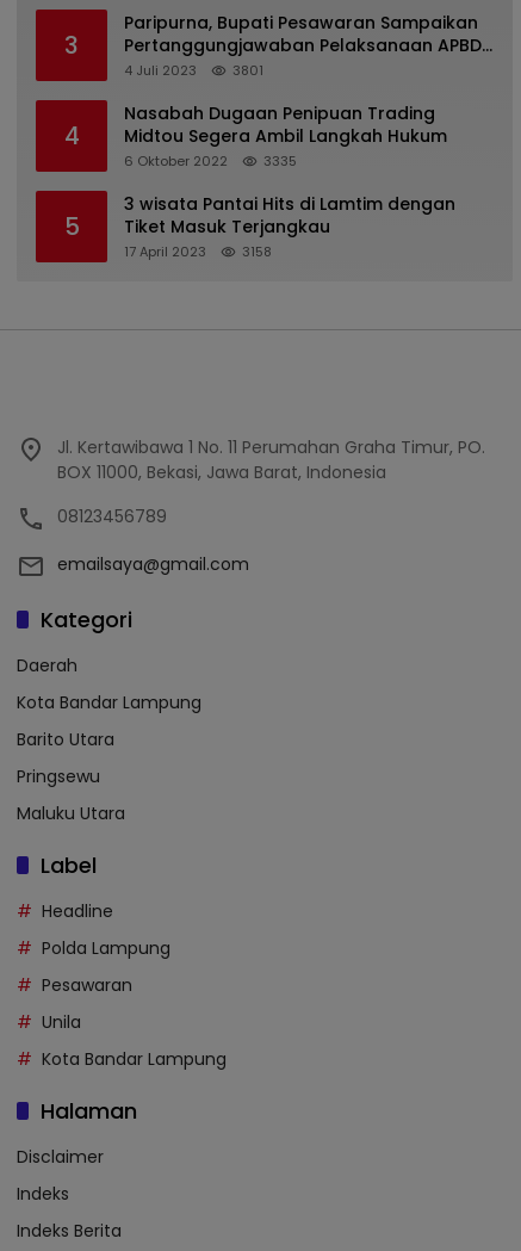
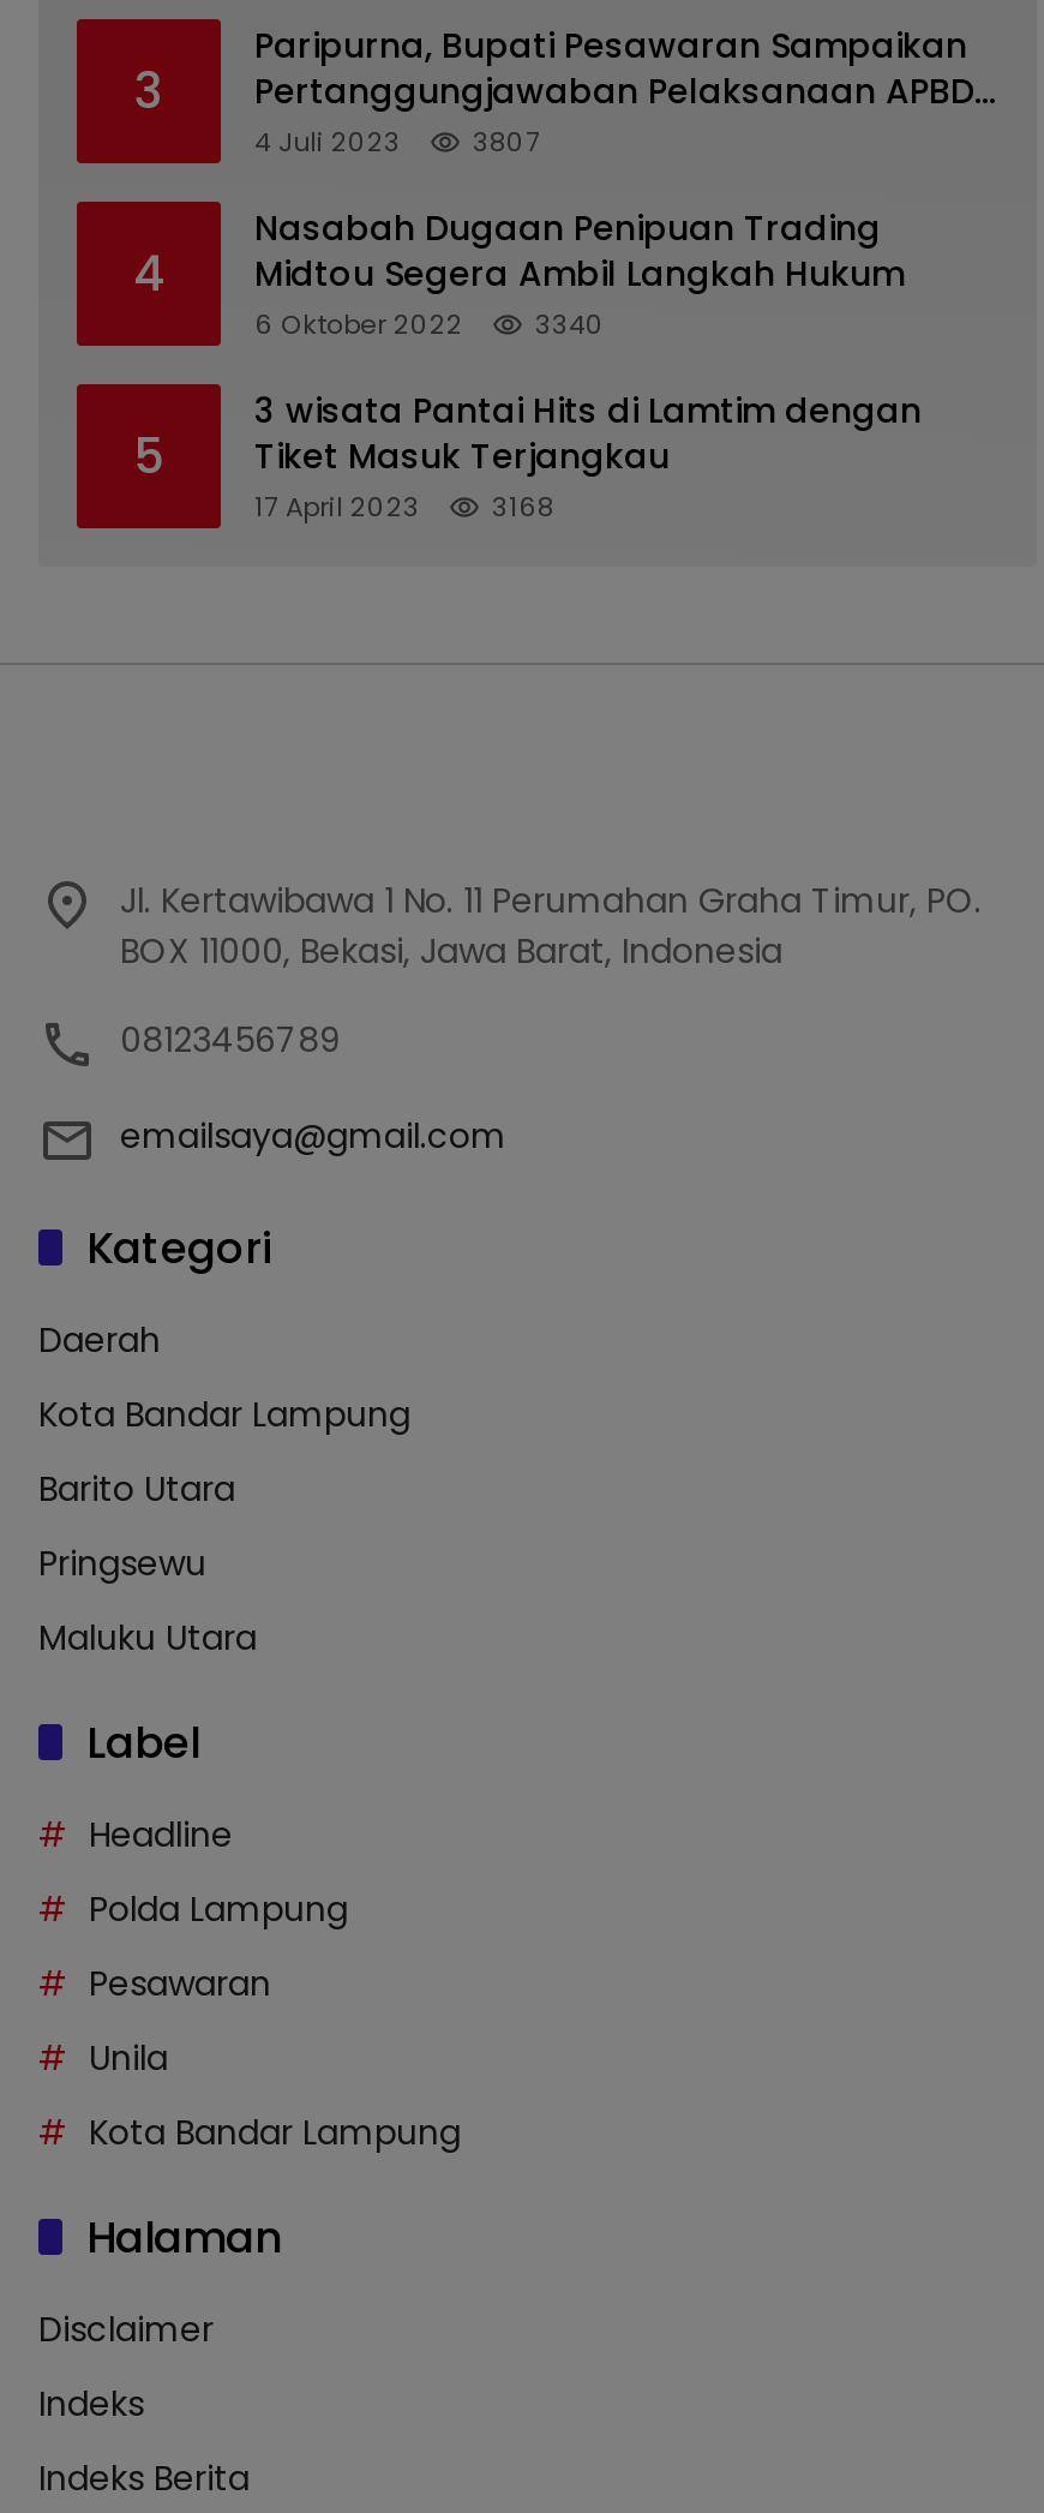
[232,61,263,80] 3801 -> [473,122,540,161] 3807
[124,151,297,171] 6 Oktober 2022 3335 -> [254,305,605,343] 6 Oktober 2022 3340
[124,242,272,261] 17 April 2023 3158 -> [254,487,554,526] 17 April 2023 3168

